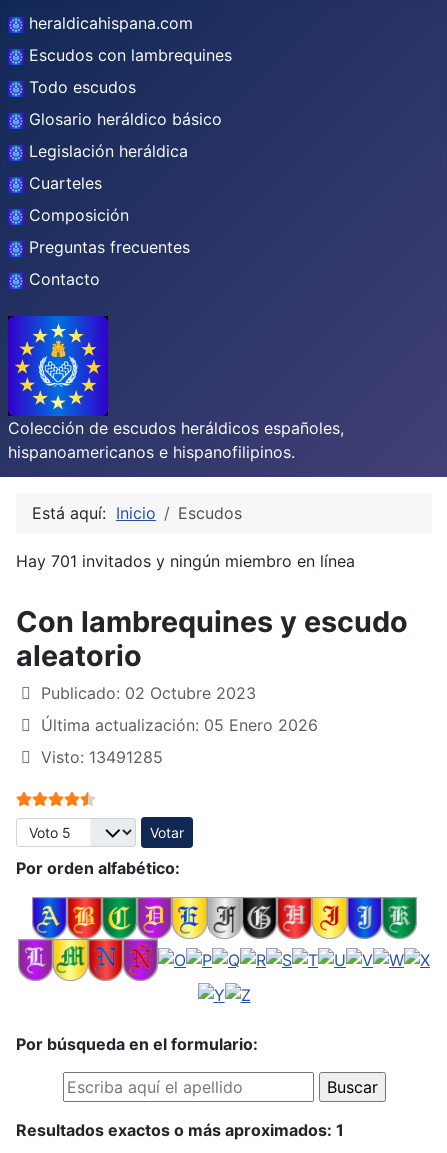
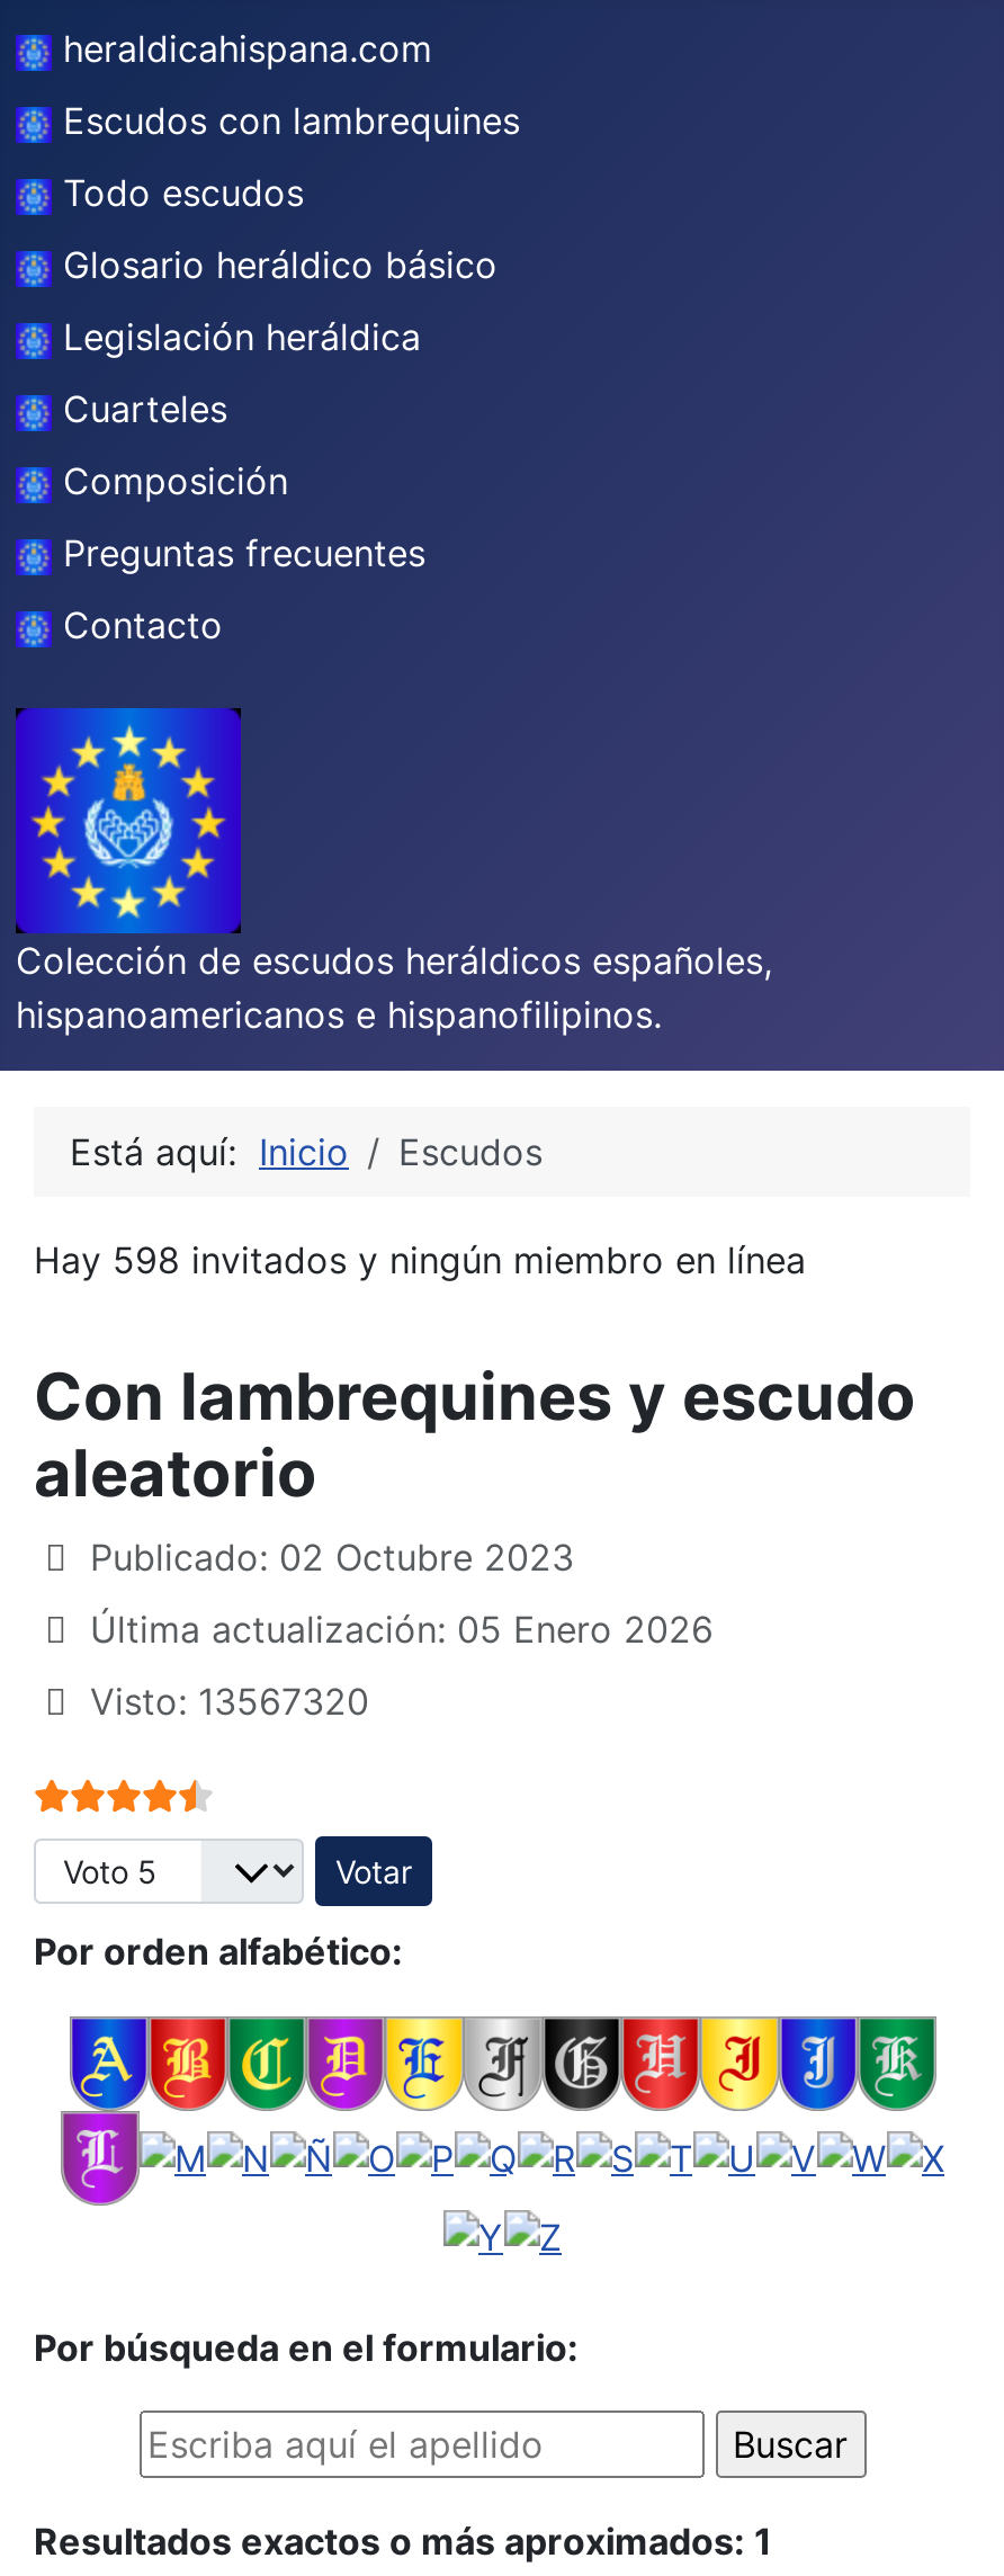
[16,551,355,571] Hay 701 invitados y ningún miembro en línea -> [34,1237,806,1282] Hay 598 invitados y ningún miembro en línea
[41,747,163,767] Visto: 13491285 -> [90,1679,369,1724] Visto: 13567320
[17,938,431,982] [image] -> [38,2109,963,2208] [image]

